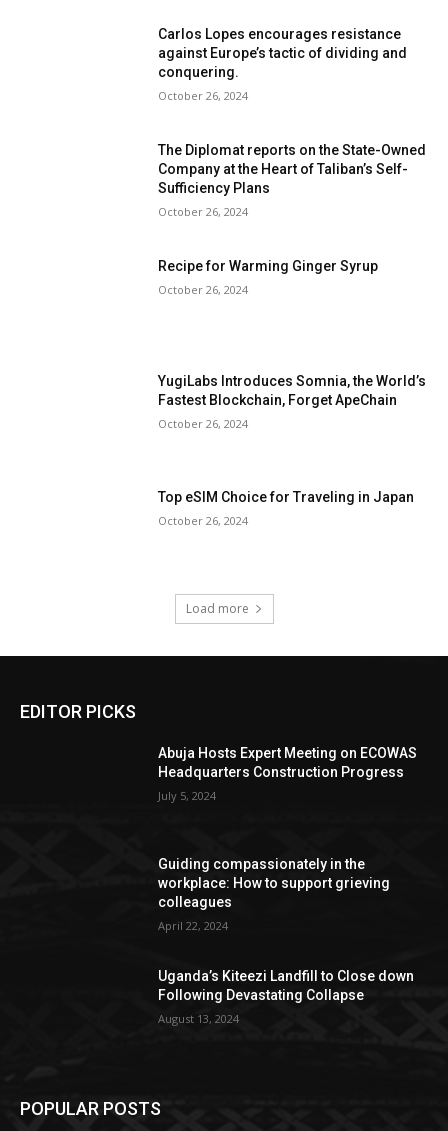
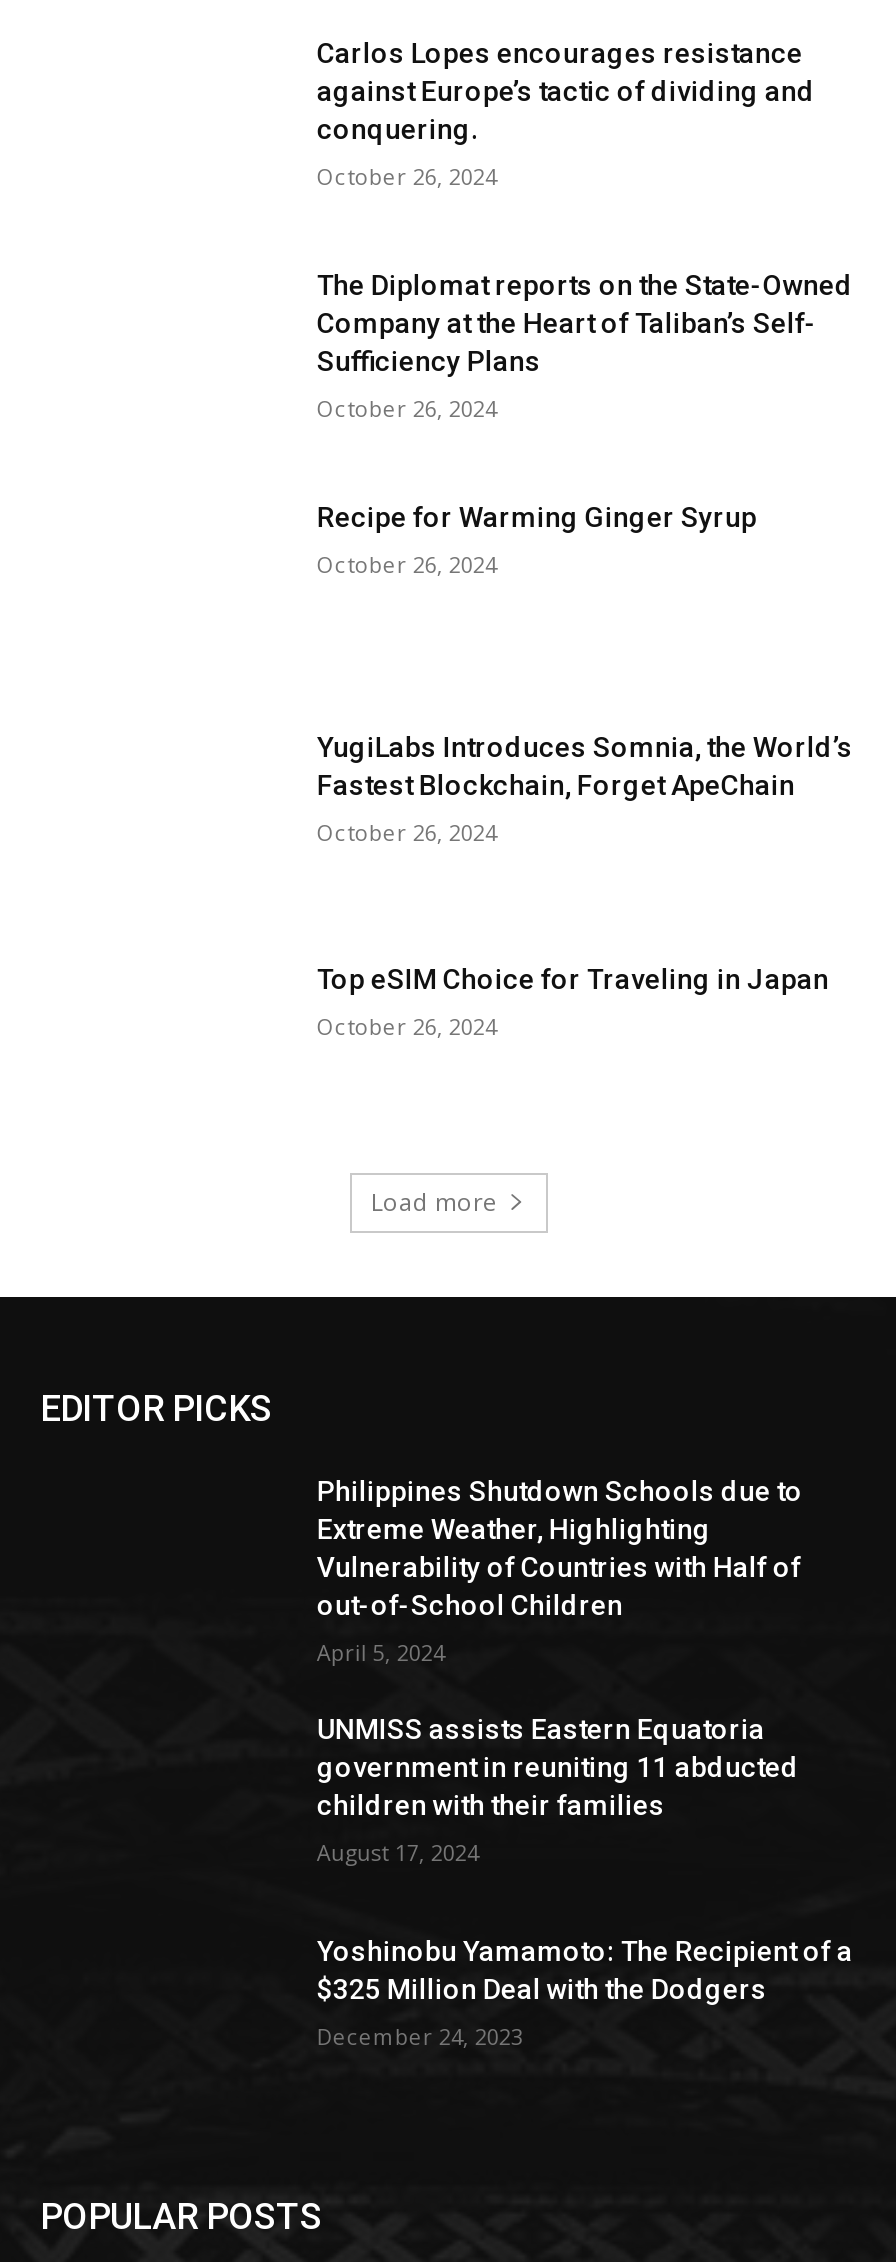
[158,745,417,780] Abuja Hosts Expert Meeting on ECOWAS | Headquarters Construction Progress -> [317,1475,803,1621] Philippines Shutdown Schools due to | Extreme Weather, Highlighting | Vulnerability of Countries with Half of | out-of-School Children
[158,788,216,803] July 5, 2024 -> [317,1637,445,1667] April 5, 2024
[158,856,390,910] Guiding compassionately in the | workplace: How to support grieving | colleagues -> [317,1713,799,1821] UNMISS assists Eastern Equatoria | government in reuniting 11 abducted | children with their families
[158,918,228,933] April 22, 2024 -> [317,1837,479,1867] August 17, 2024
[158,968,414,1003] Uganda’s Kiteezi Landfill to Close down | Following Devastating Collapse -> [317,1936,853,2006] Yoshinobu Yamamoto: The Recipient of a | $325 Million Deal with the Dodgers
[158,1011,239,1026] August 13, 2024 -> [317,2022,523,2052] December 24, 2023

